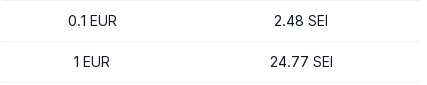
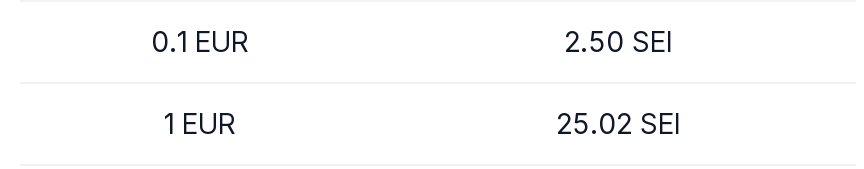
[274,12,328,29] 2.48 SEI -> [564,24,672,58] 2.50 SEI
[269,53,332,70] 24.77 SEI -> [556,106,680,140] 25.02 SEI

